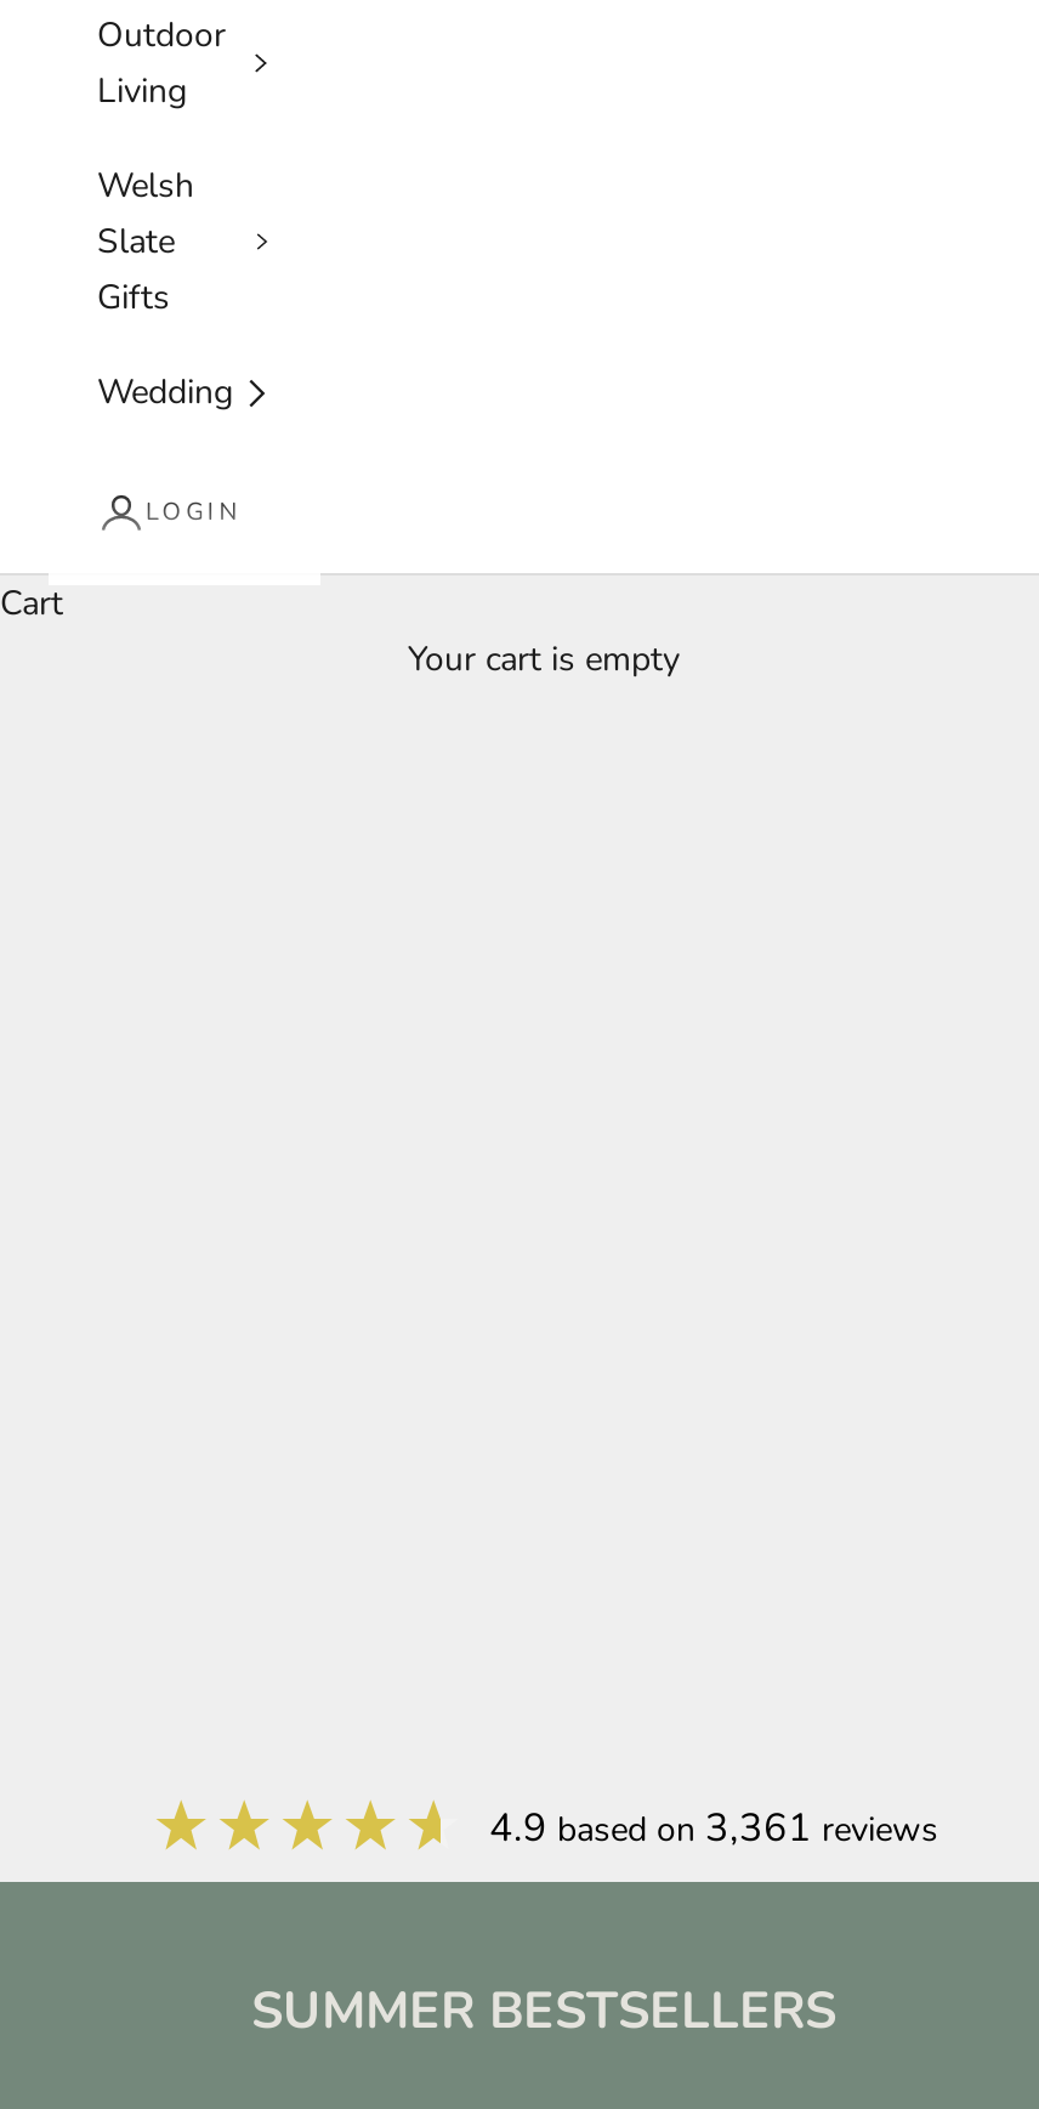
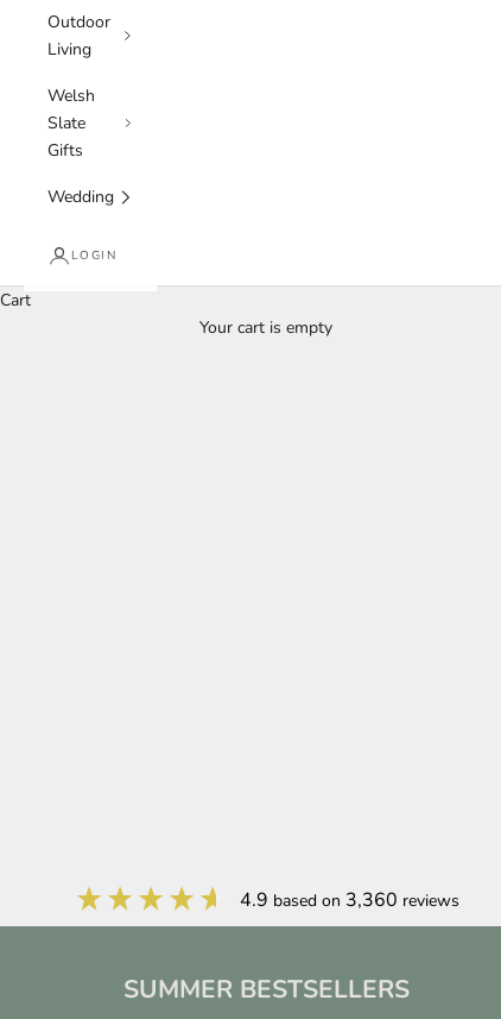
[489,1803,938,1856] 4.9 based on 3,361 reviews -> [239,887,459,914] 4.9 based on 3,360 reviews

